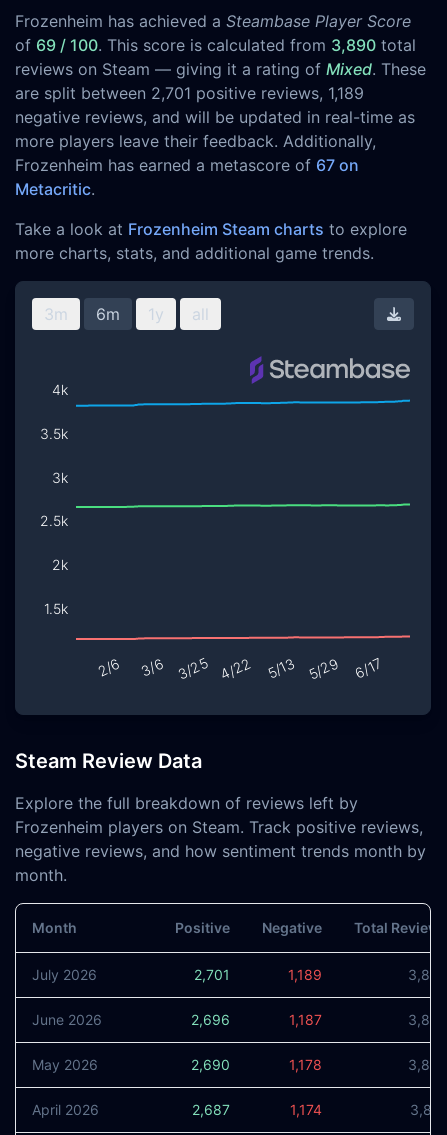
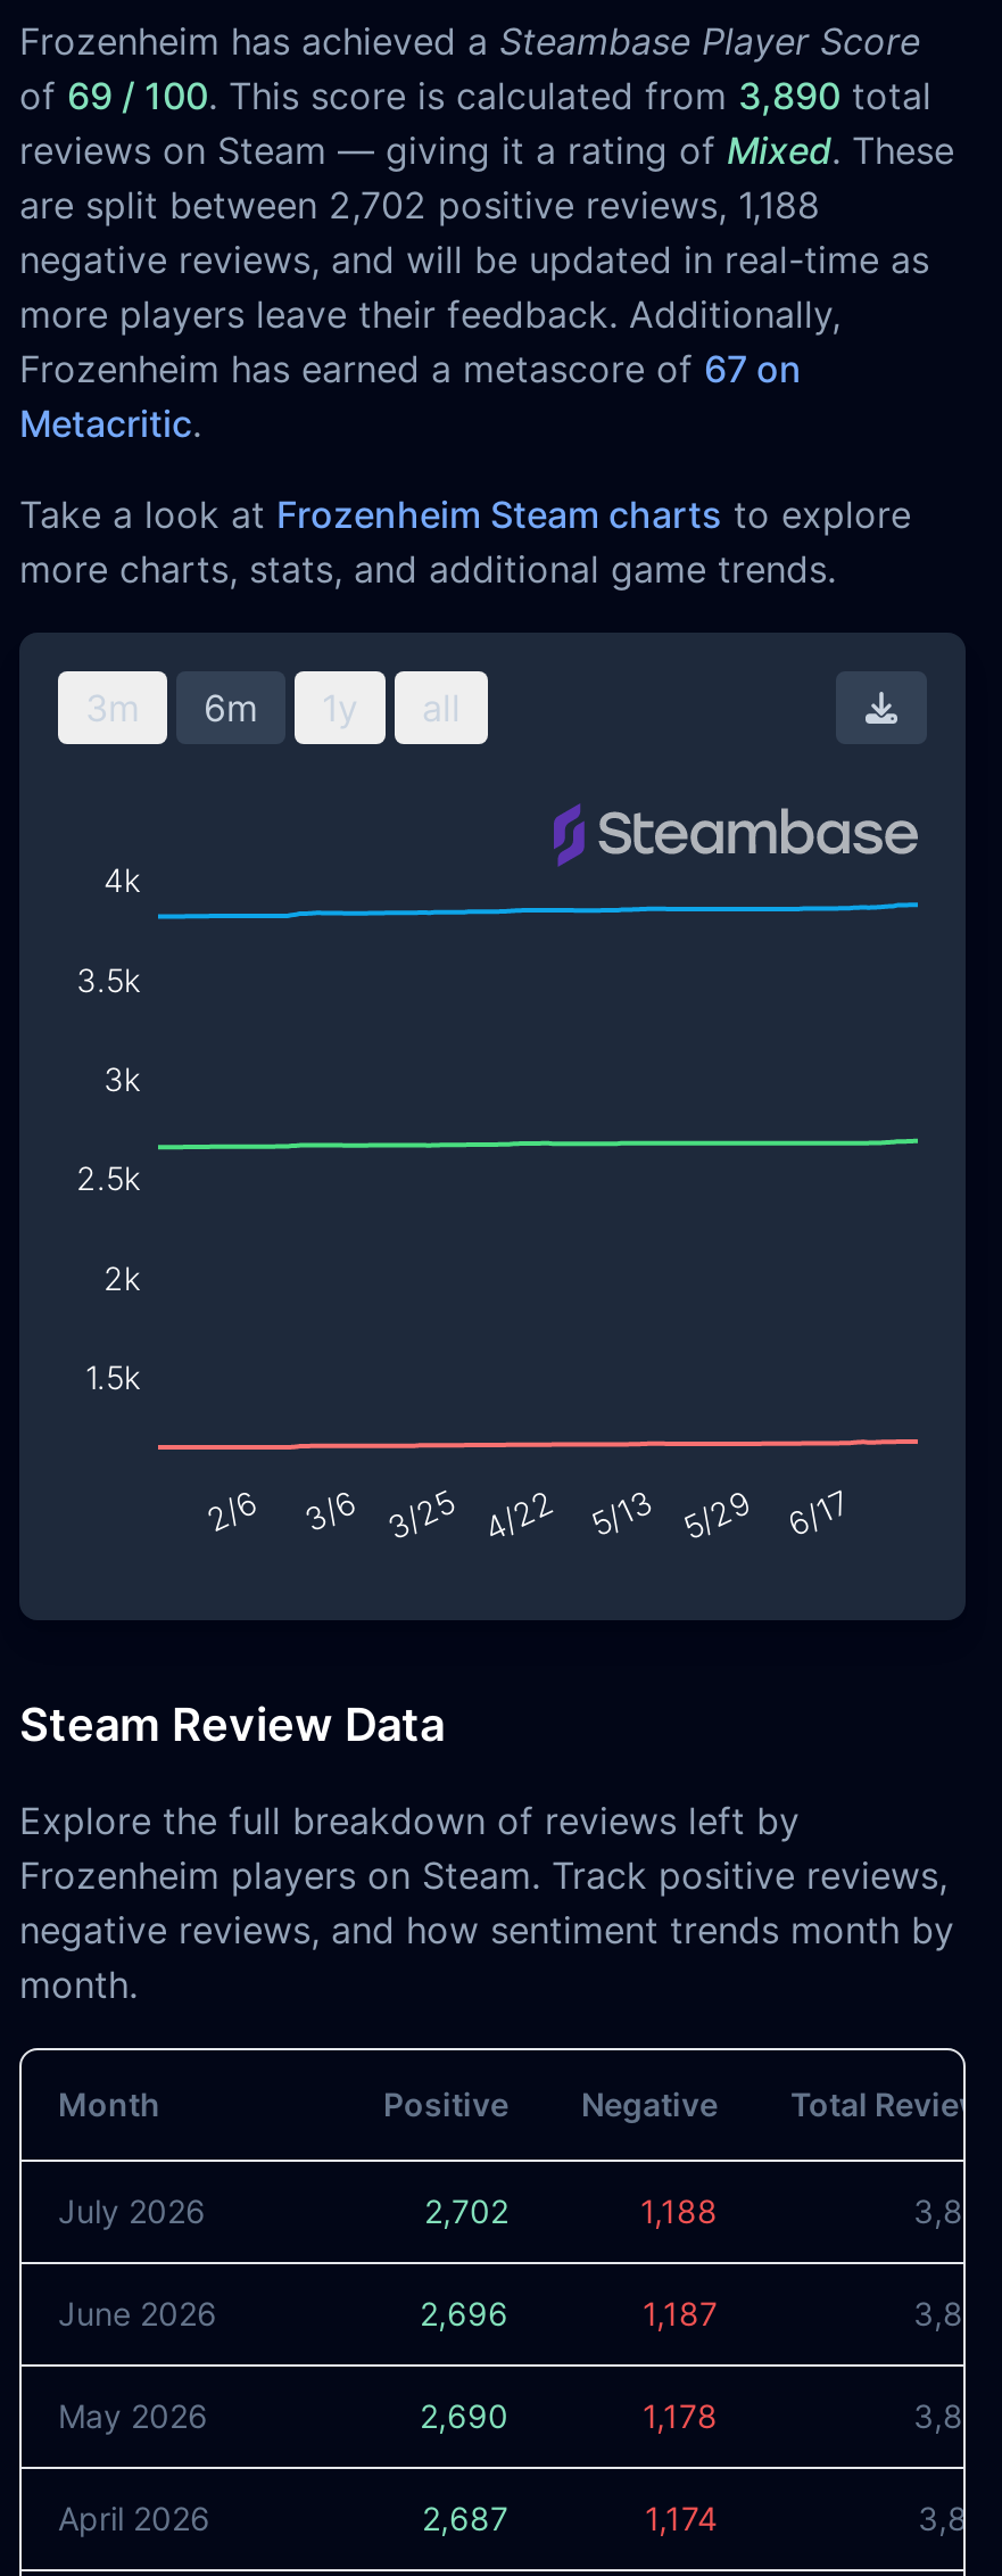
[15,83,364,103] are split between 2,701 positive reviews, 1,189 -> [19,181,820,227] are split between 2,702 positive reviews, 1,188
[194,966,230,983] 2,701 -> [424,2191,508,2229] 2,702
[288,966,322,983] 1,189 -> [640,2191,718,2229] 1,188

